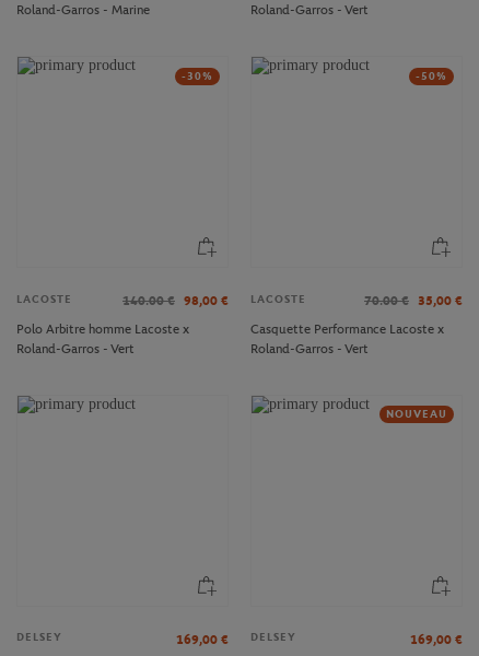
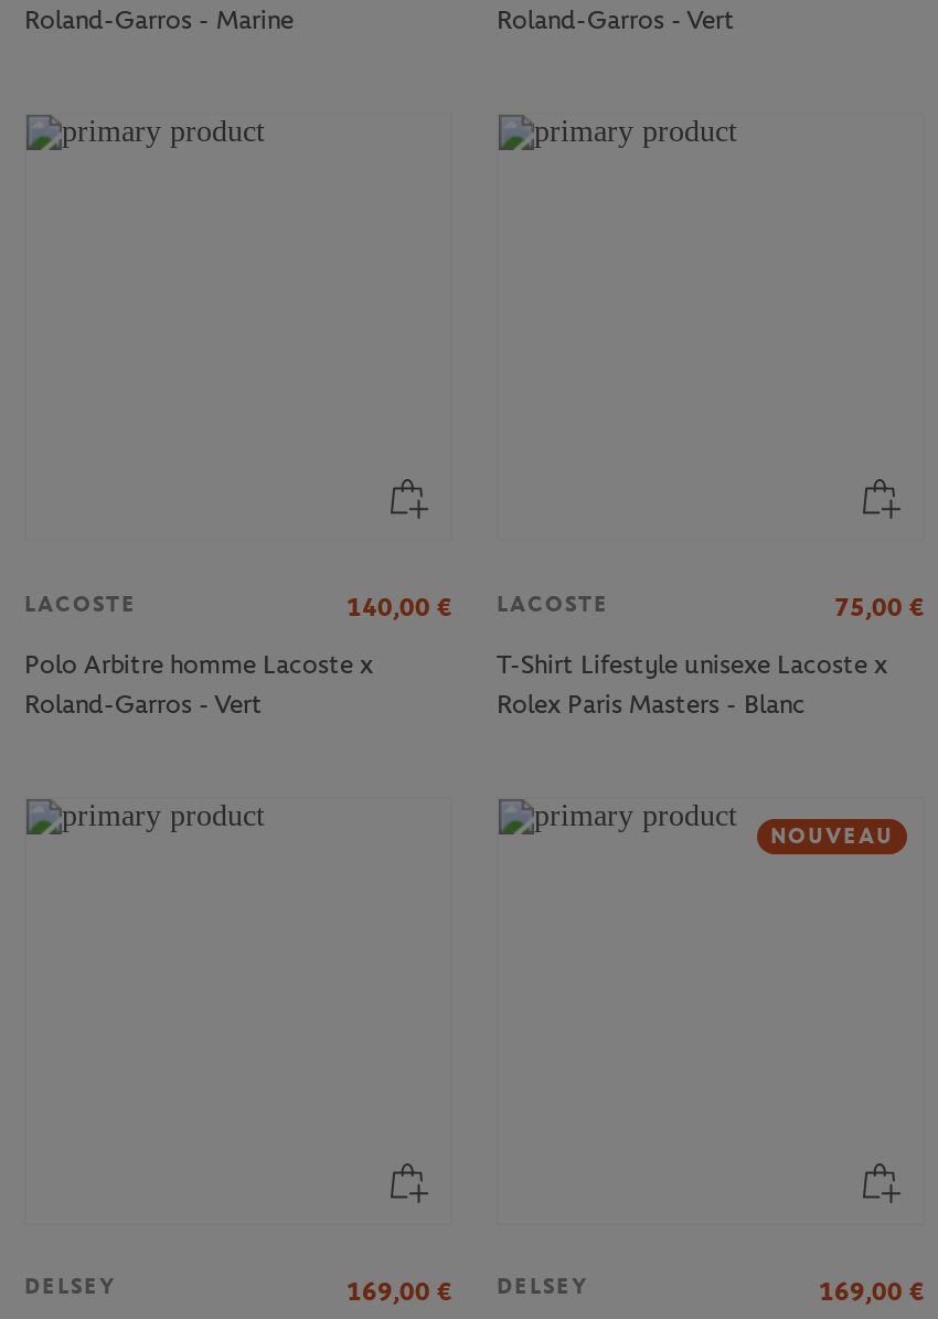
[182,70,213,83] -30% -> none
[416,70,447,83] -50% -> none
[122,293,306,308] 140.00 € 98,00 € LACOSTE -> [347,591,609,622] 140,00 € LACOSTE
[364,293,463,308] 70.00 € 35,00 € -> [834,591,925,622] 75,00 €
[250,321,444,356] Casquette Performance Lacoste x | Roland-Garros - Vert -> [497,649,887,719] T-Shirt Lifestyle unisexe Lacoste x | Rolex Paris Masters - Blanc

